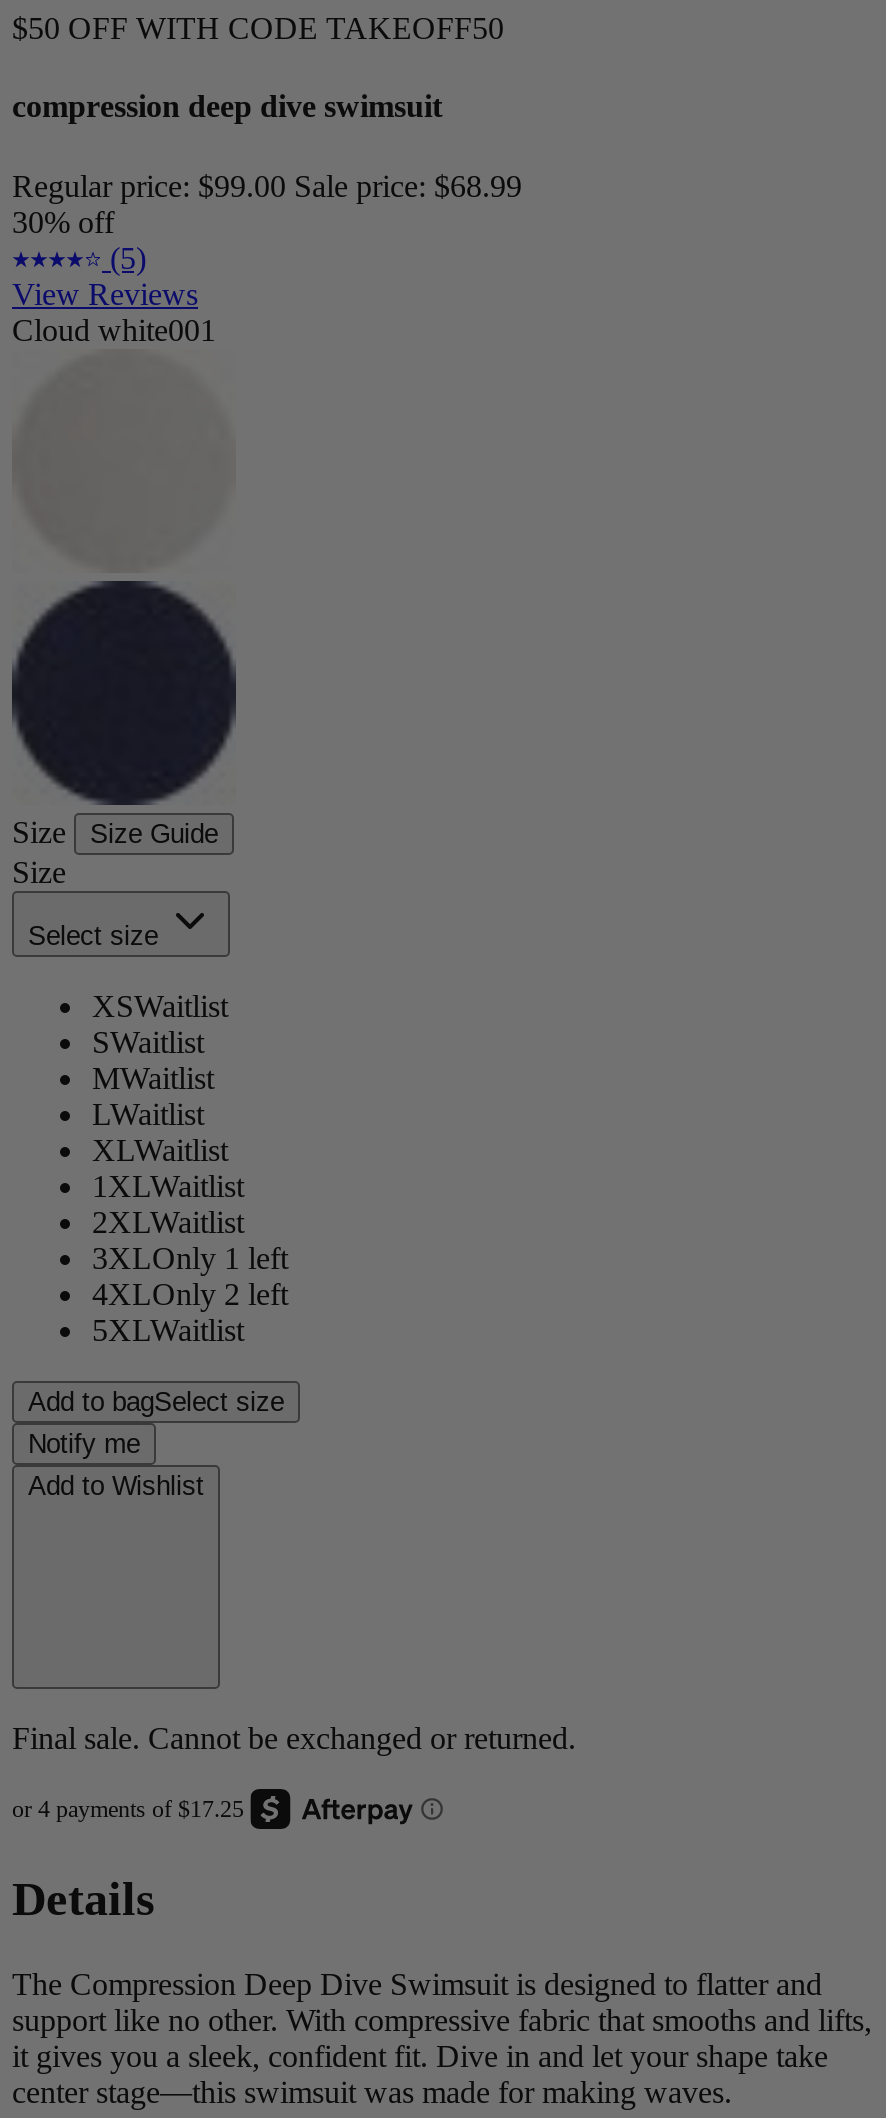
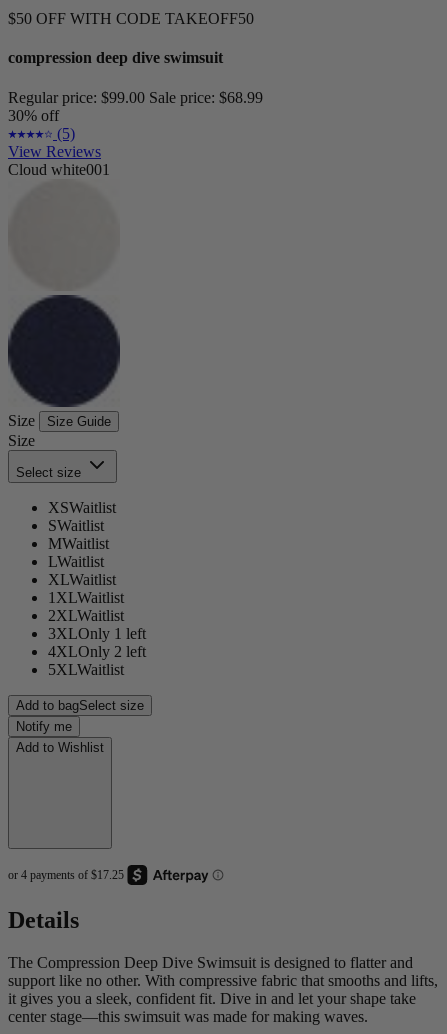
[12,1720,576,1754] Final sale. Cannot be exchanged or returned. -> none

